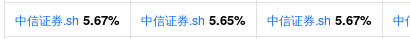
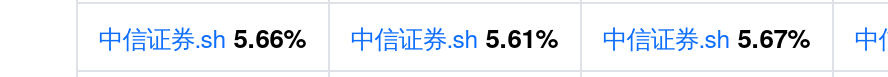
[15,10,120,29] 中信证券.sh 5.67% -> [98,18,308,56] 中信证券.sh 5.66%
[141,10,246,29] 中信证券.sh 5.65% -> [350,18,560,56] 中信证券.sh 5.61%

